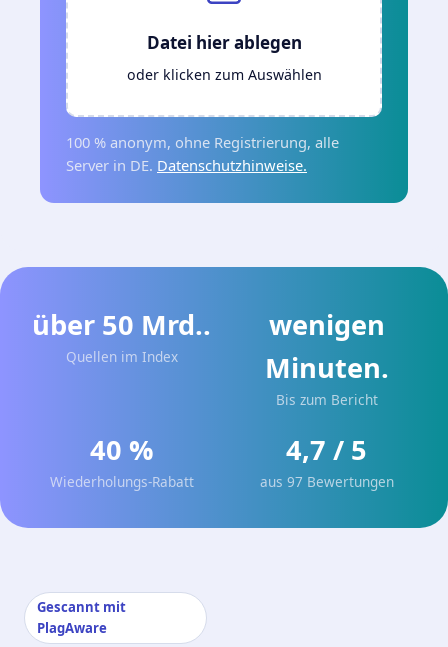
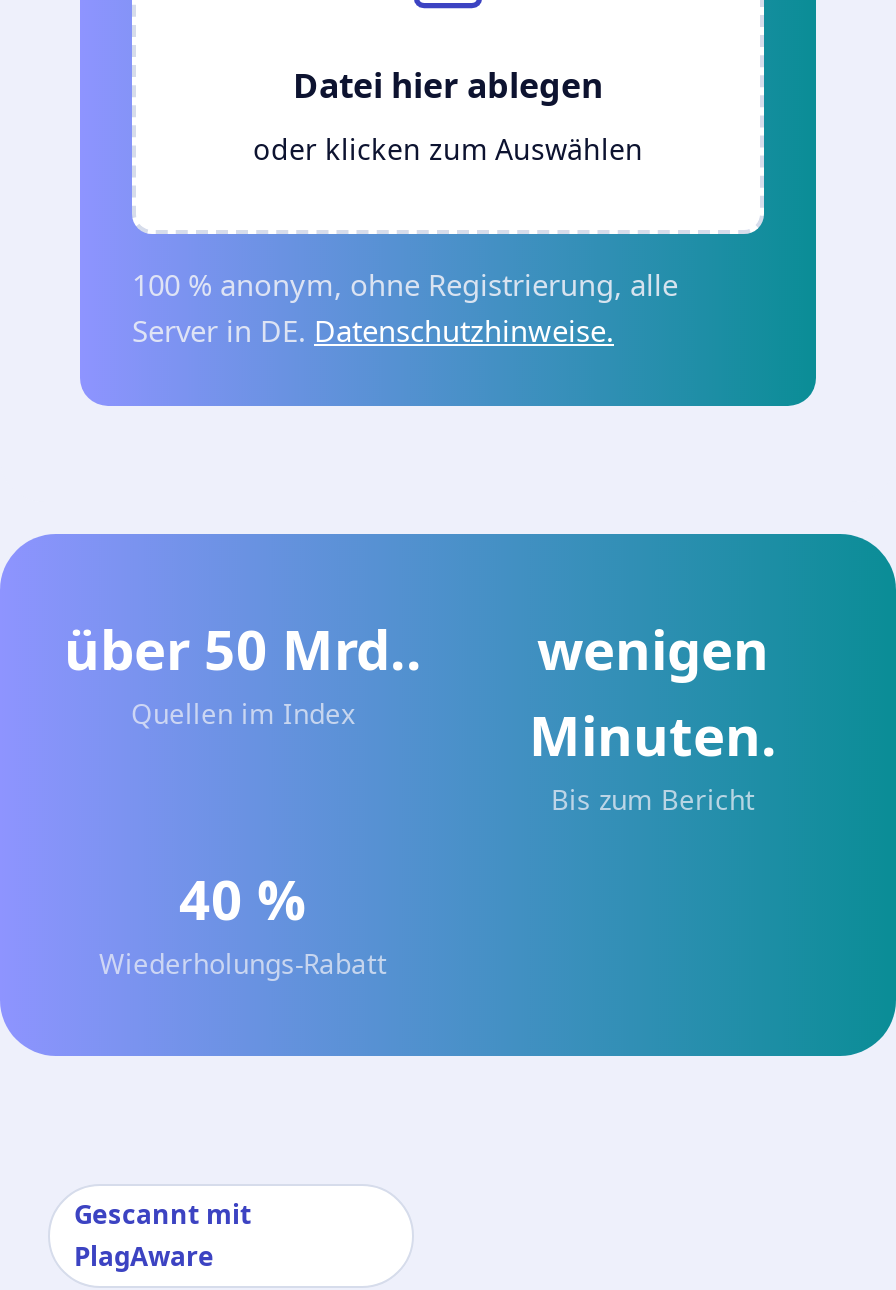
[259,431,393,491] 4,7 / 5 | aus 97 Bewertungen -> none

